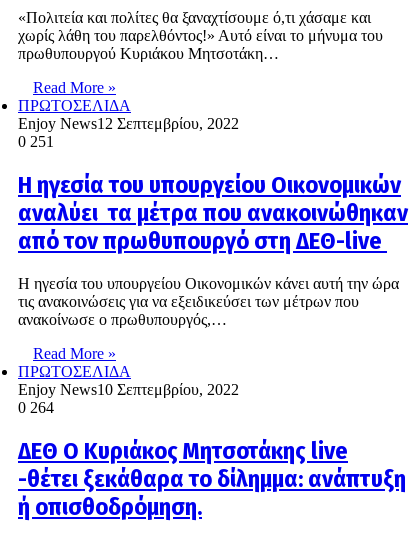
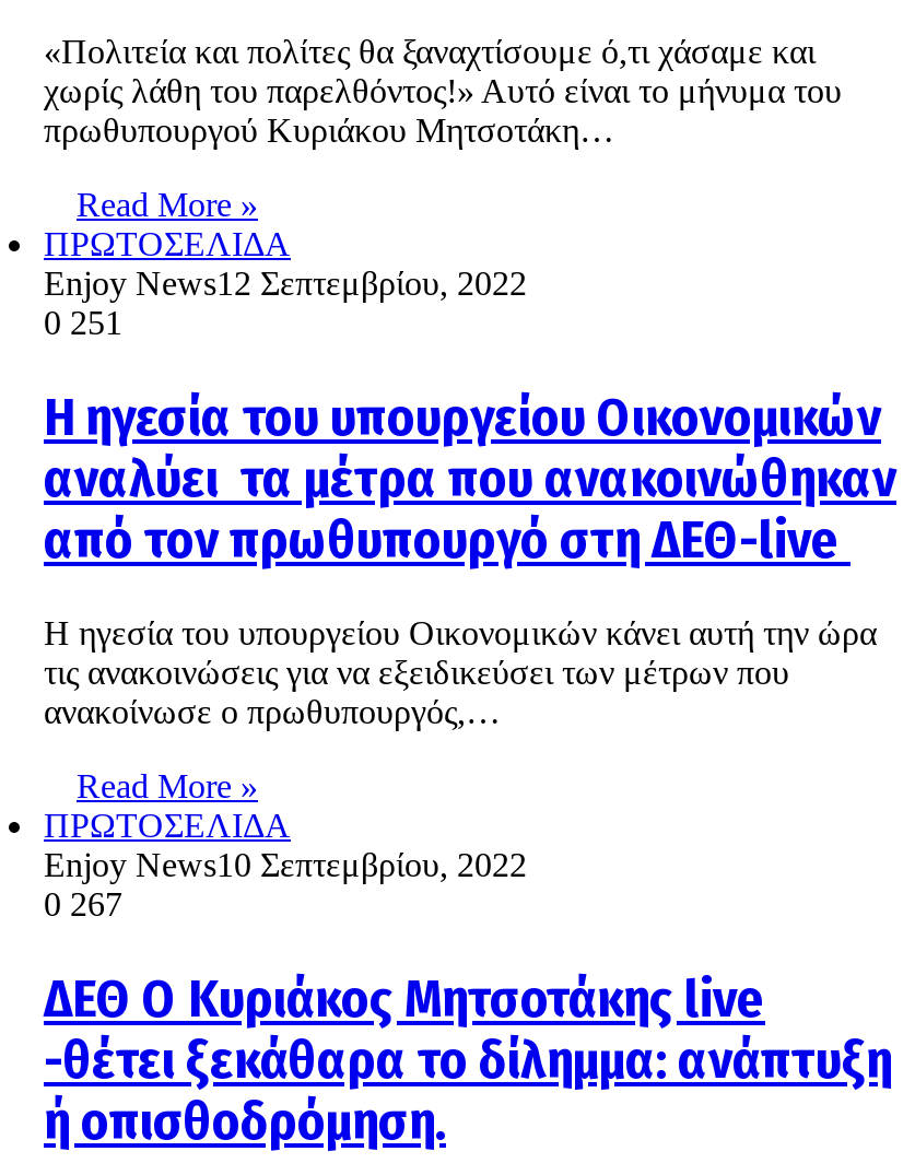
[18,399,54,416] 0 264 -> [44,885,122,922] 0 267

